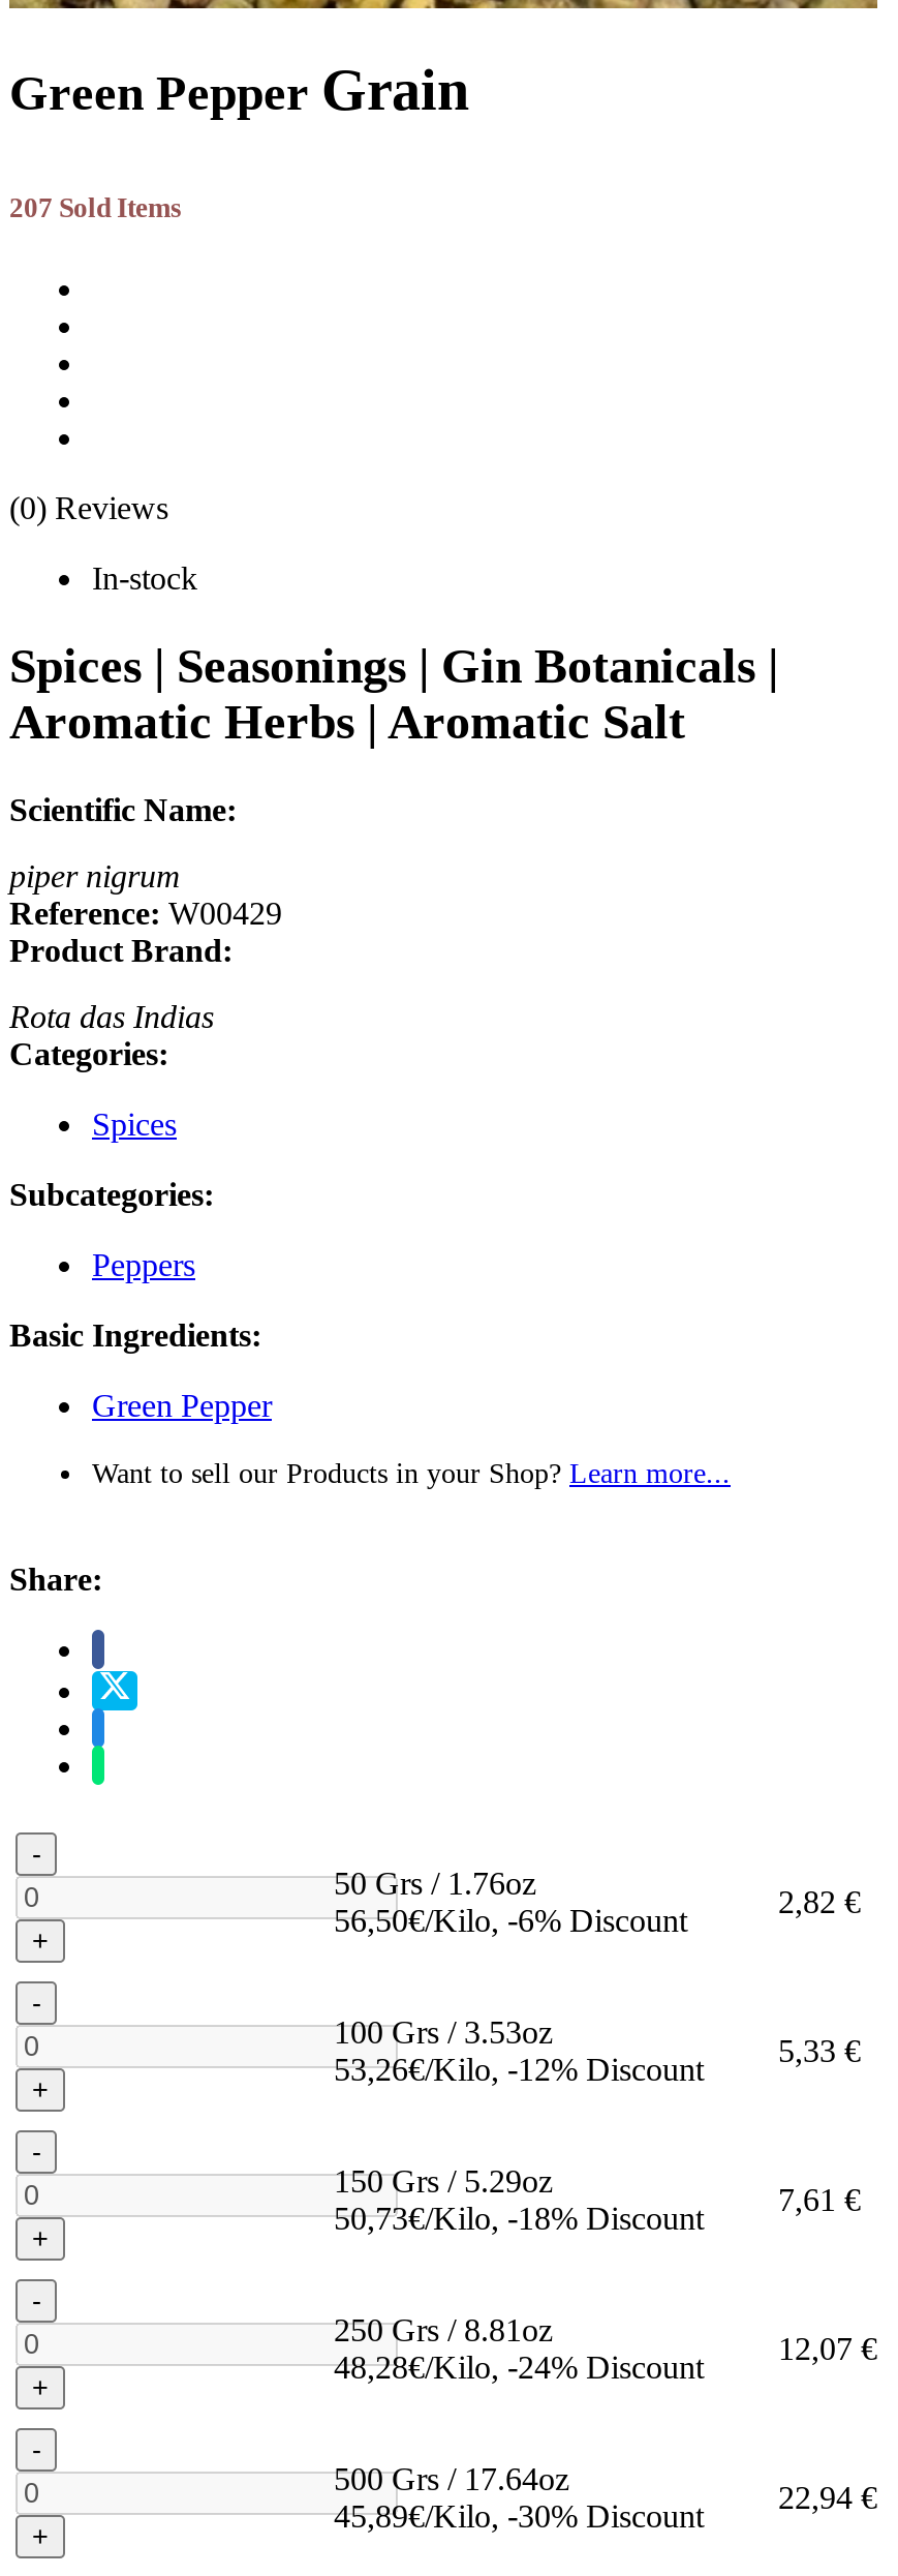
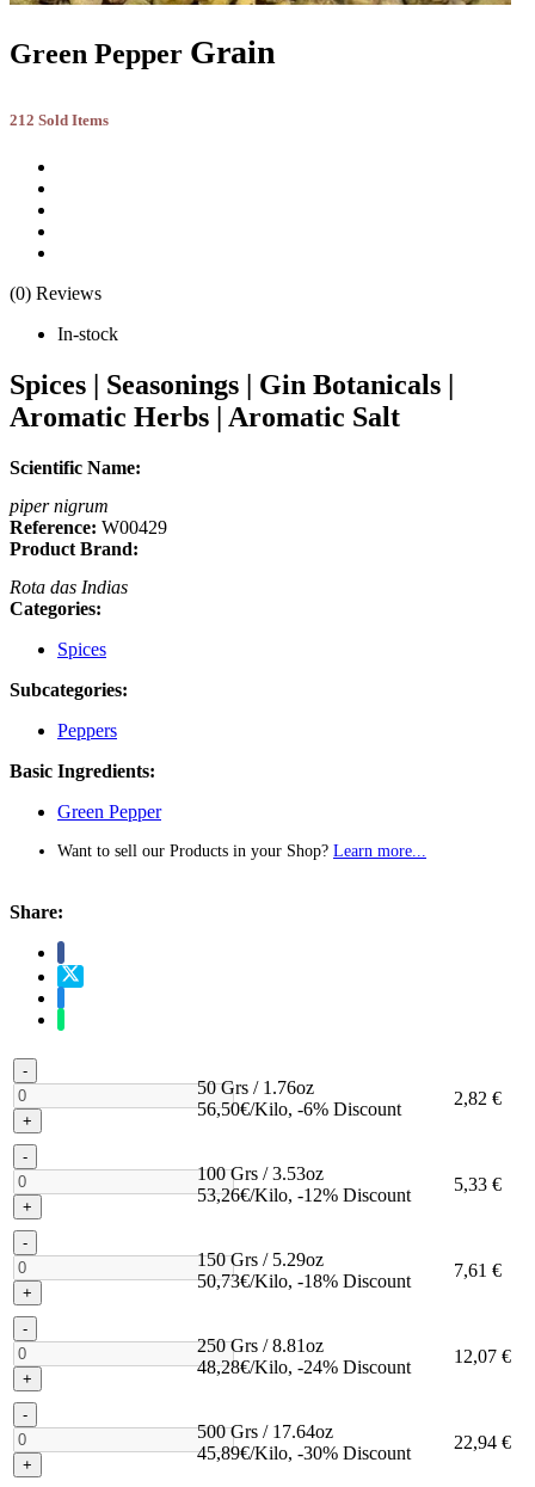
[9,191,181,222] 207 Sold Items -> [10,110,109,128] 212 Sold Items

